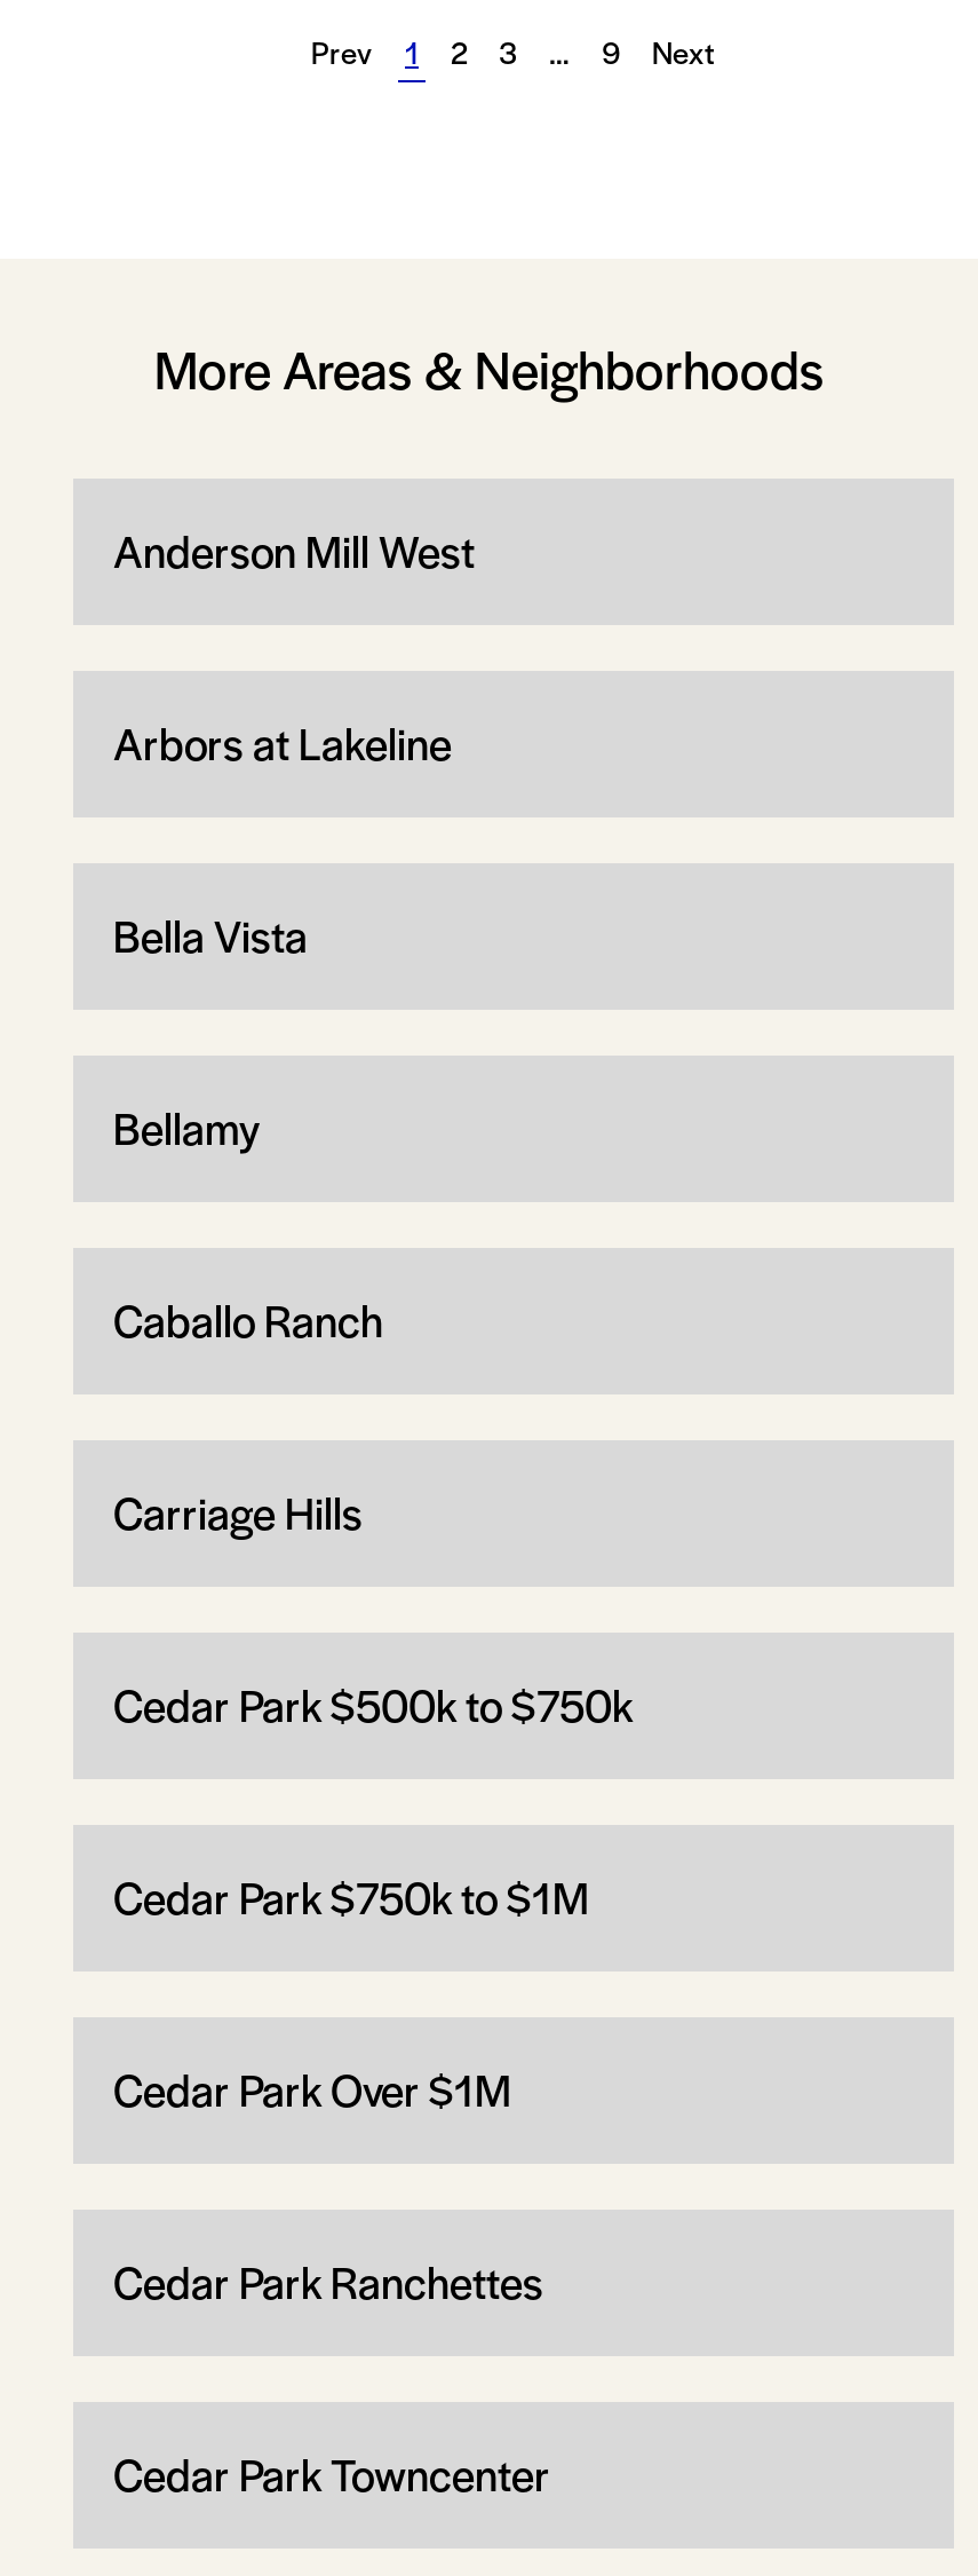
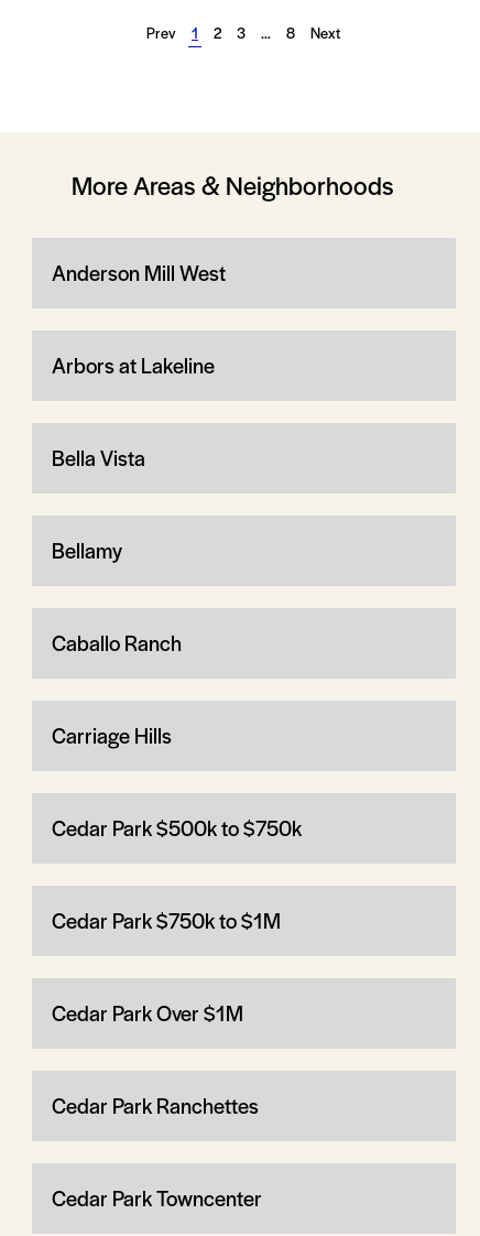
[602,29,620,73] 9 -> [286,22,295,43] 8

